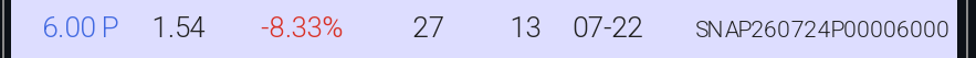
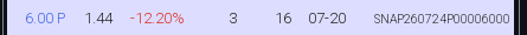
[152,10,205,43] 1.54 -> [84,9,112,26] 1.44
[261,10,347,43] -8.33% -> [130,9,185,26] -12.20%
[413,10,444,43] 27 -> [230,9,238,26] 3
[510,10,541,43] 13 -> [275,9,291,26] 16
[572,10,643,43] 07-22 -> [308,9,346,26] 07-20

